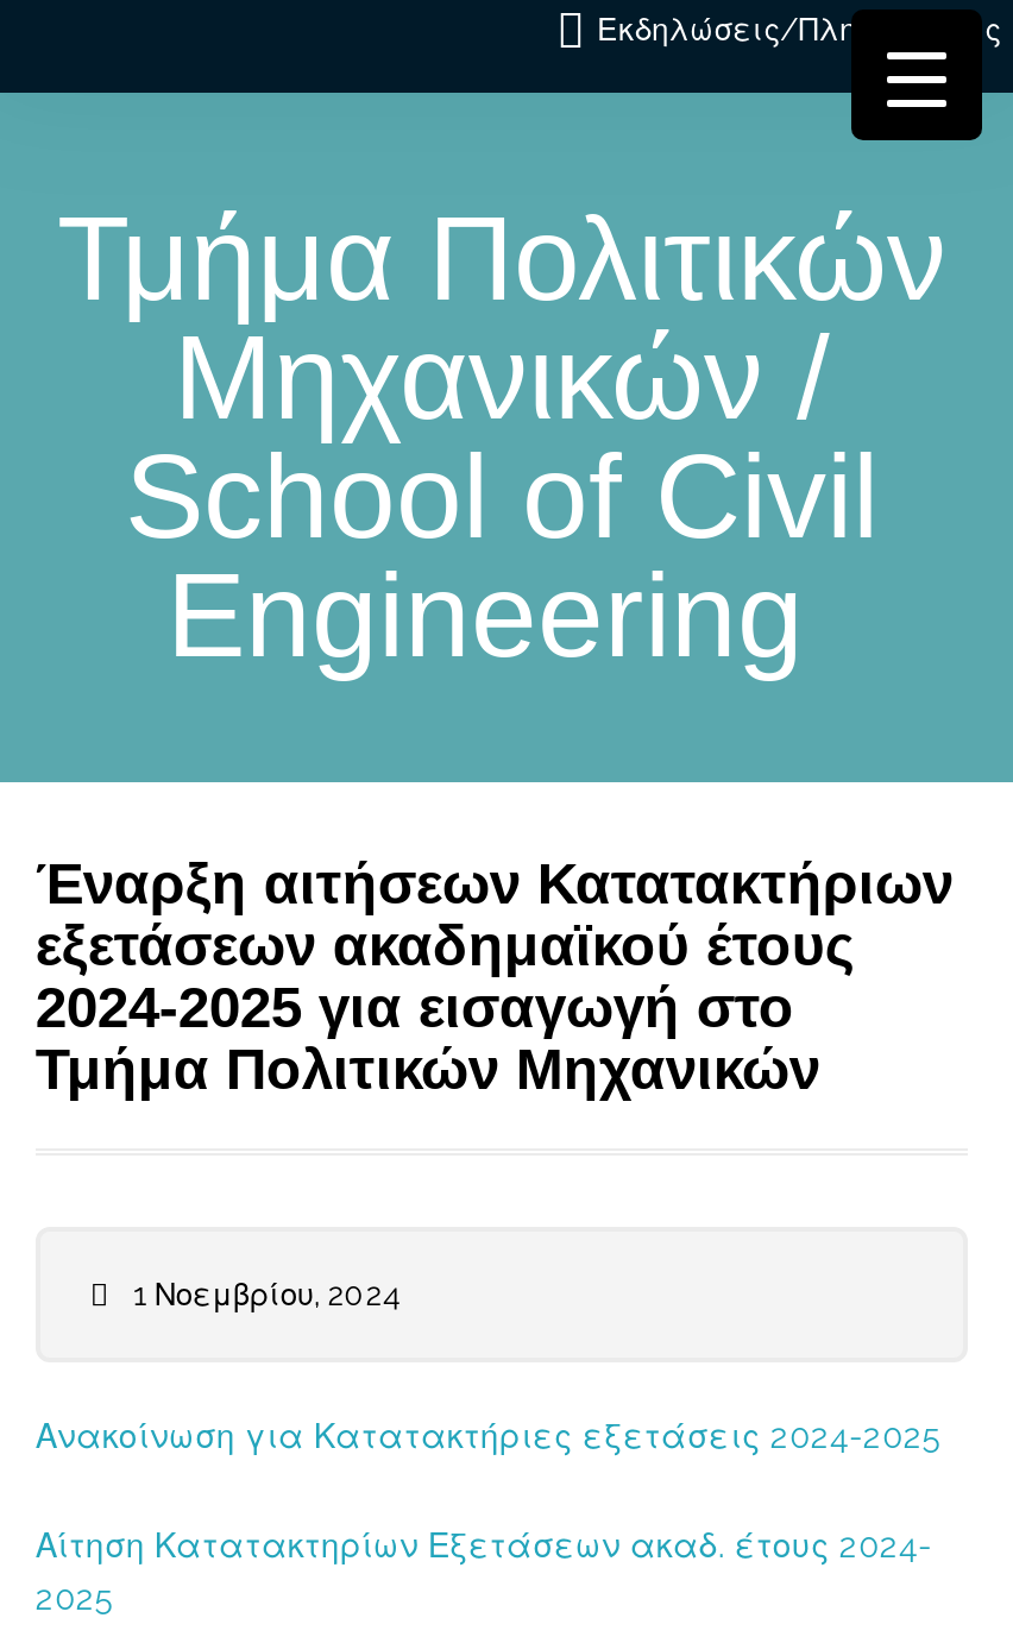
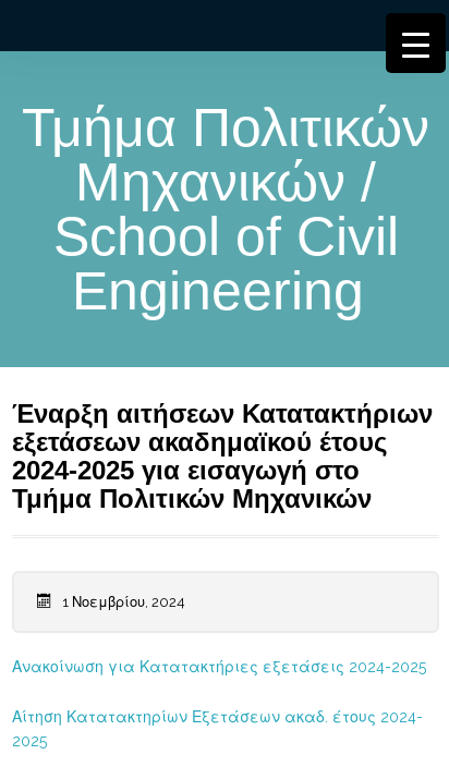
[597,12,1001,48] Εκδηλώσεις/Πληροφορίες -> none

